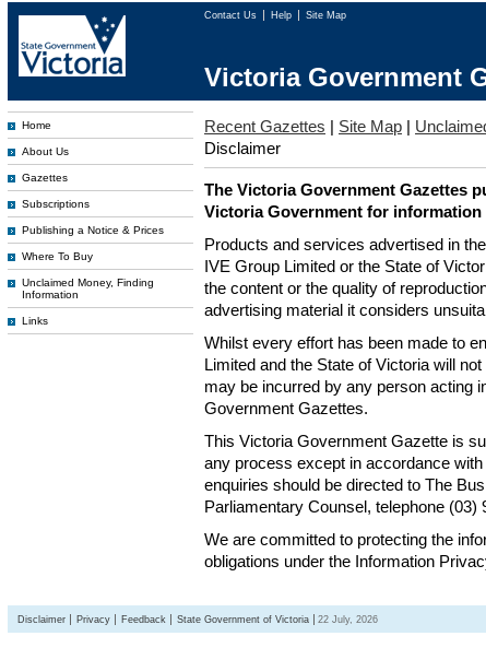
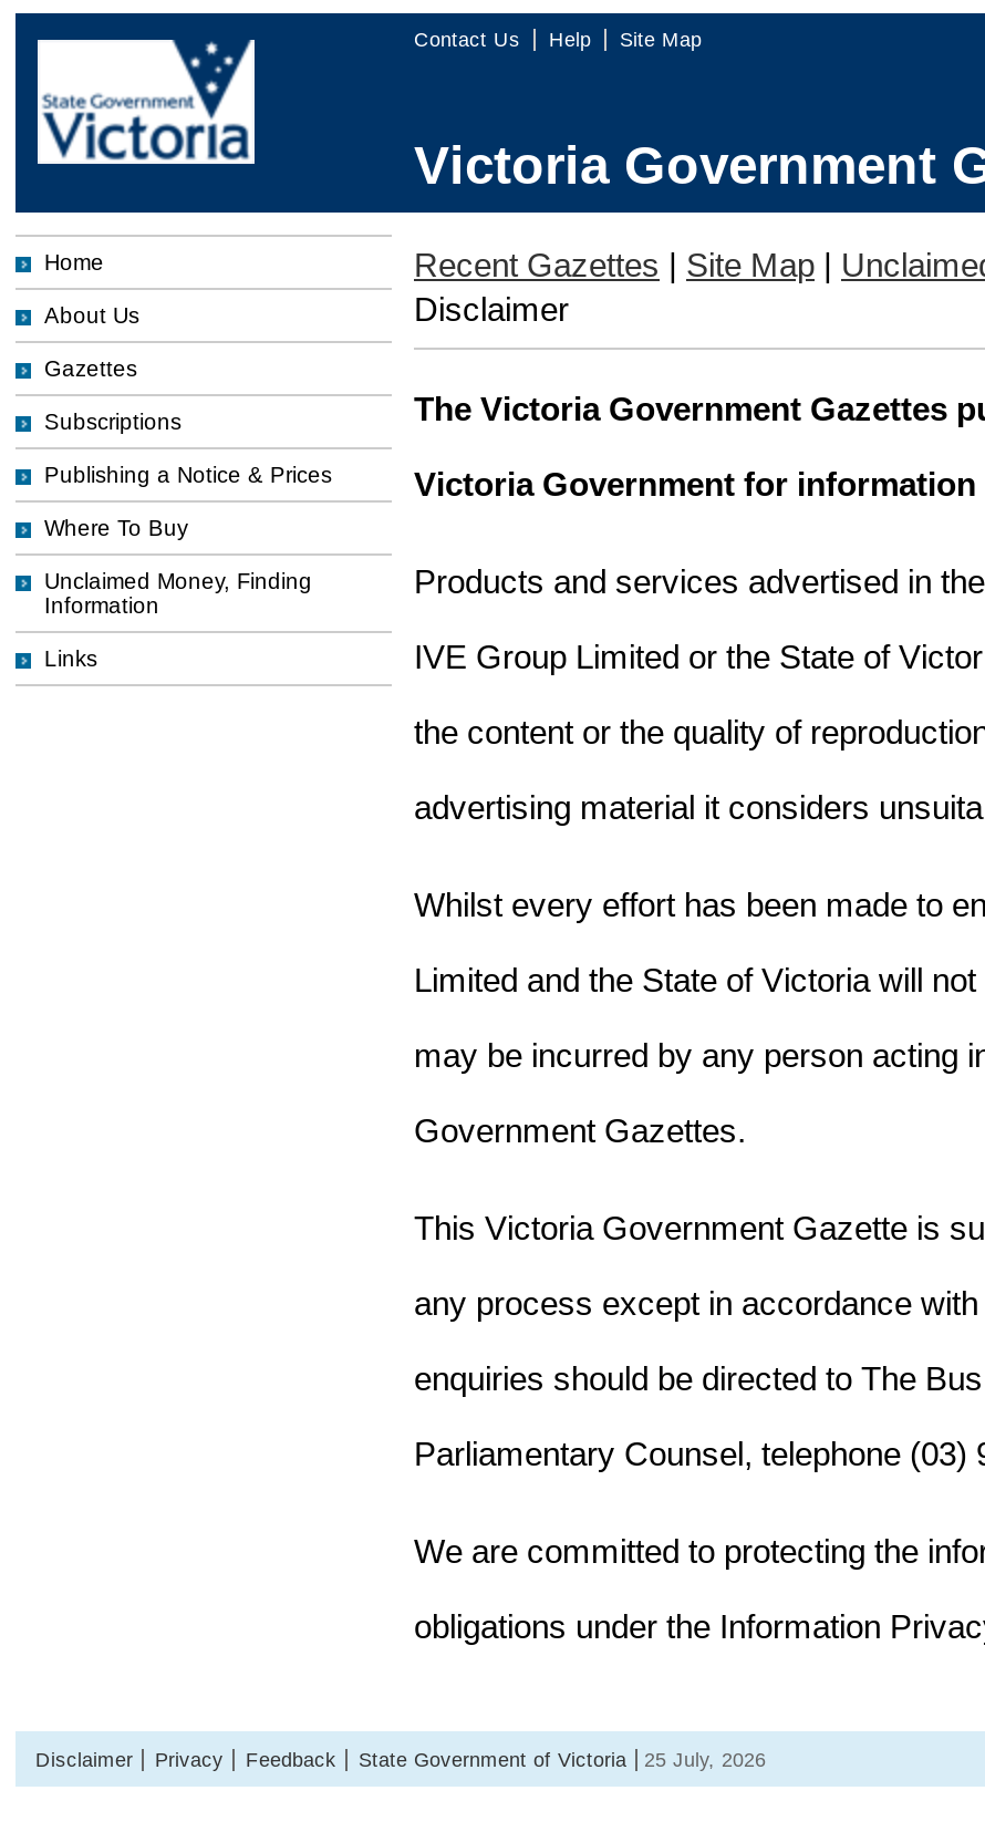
[17,614,378,625] Disclaimer Privacy Feedback State Government of Victoria 22 July, 2026 -> [35,1749,766,1771] Disclaimer Privacy Feedback State Government of Victoria 25 July, 2026

